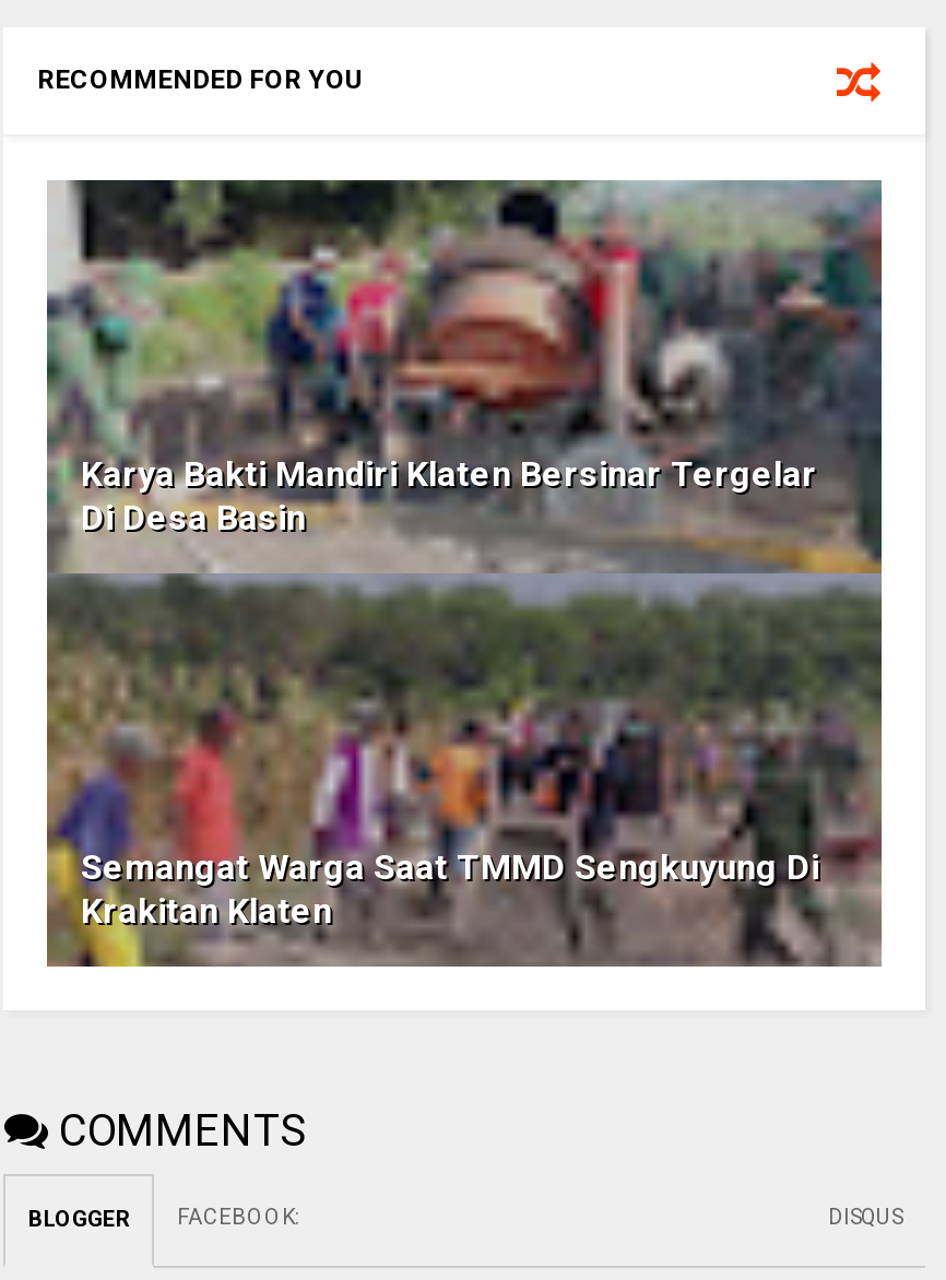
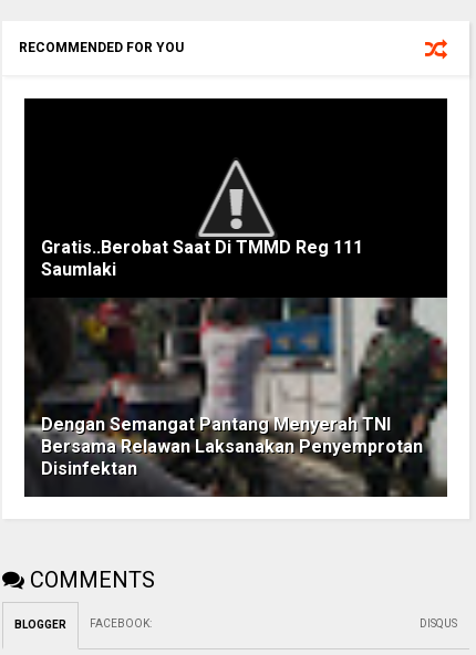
[45,178,884,969] [image] | Karya Bakti Mandiri Klaten Bersinar Tergelar | Di Desa Basin -> [23,97,448,498] [image] | Gratis..Berobat Saat Di TMMD Reg 111 | Saumlaki
[81,846,819,931] Semangat Warga Saat TMMD Sengkuyung Di | Krakitan Klaten -> [41,414,423,479] Dengan Semangat Pantang Menyerah TNI | Bersama Relawan Laksanakan Penyemprotan | Disinfektan

